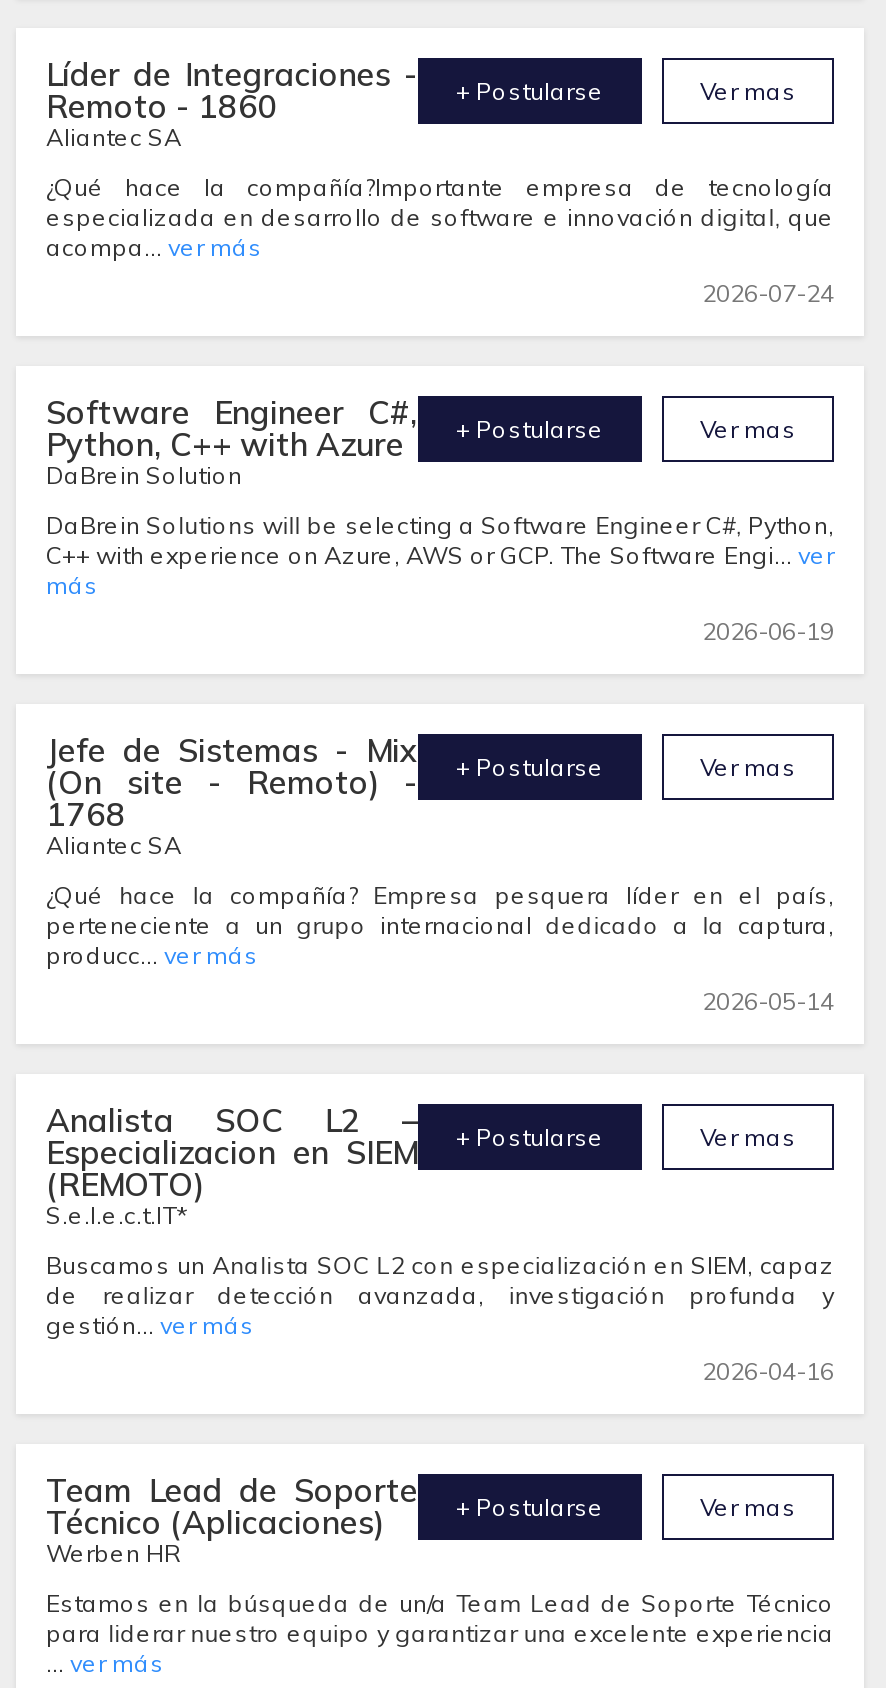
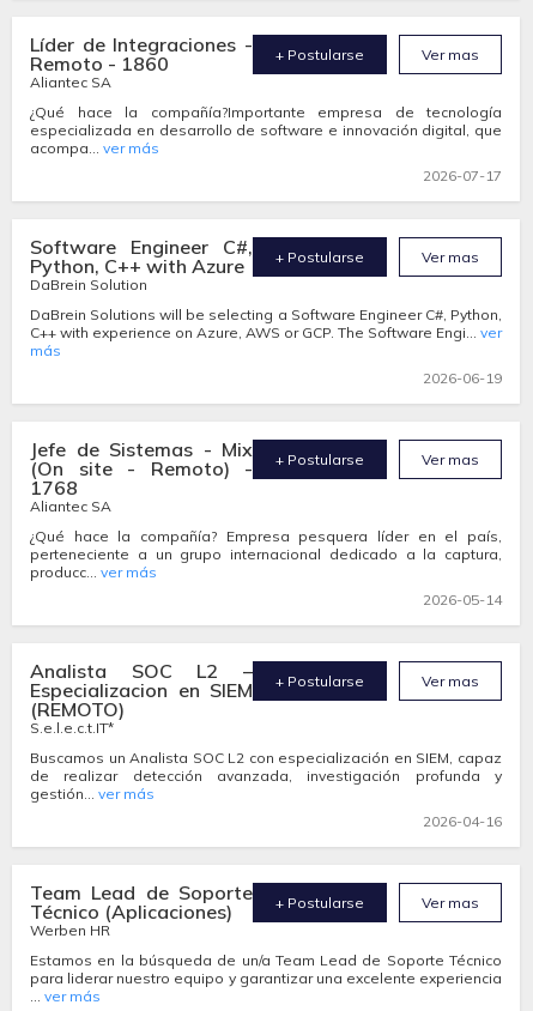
[702,278,834,308] 2026-07-24 -> [423,167,502,184] 2026-07-17

